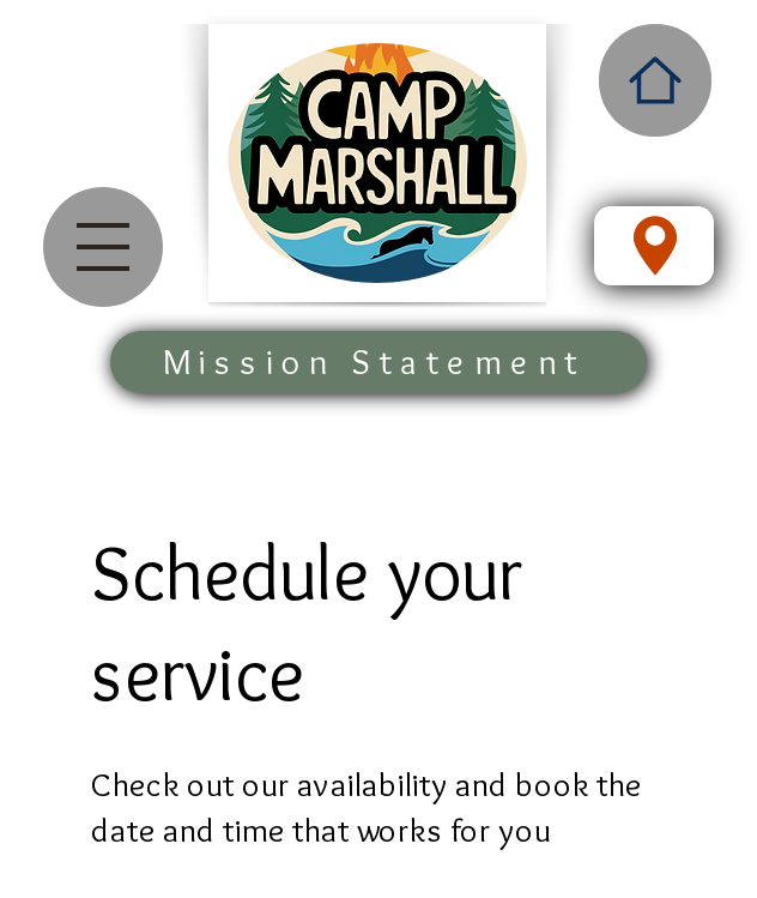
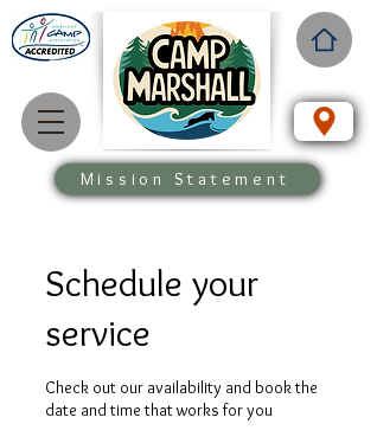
none -> [11,12,91,63] [image]

